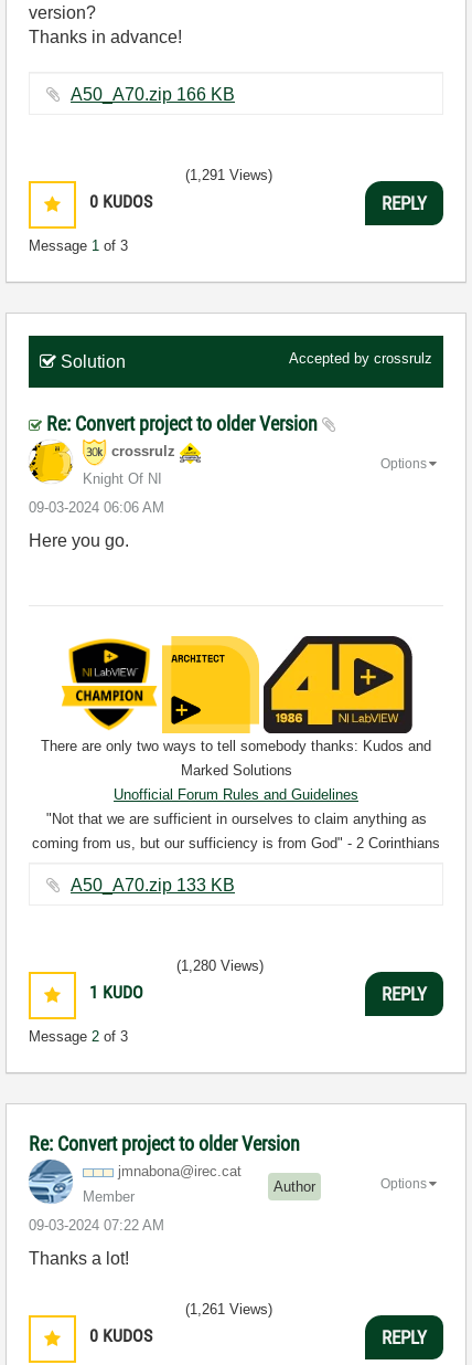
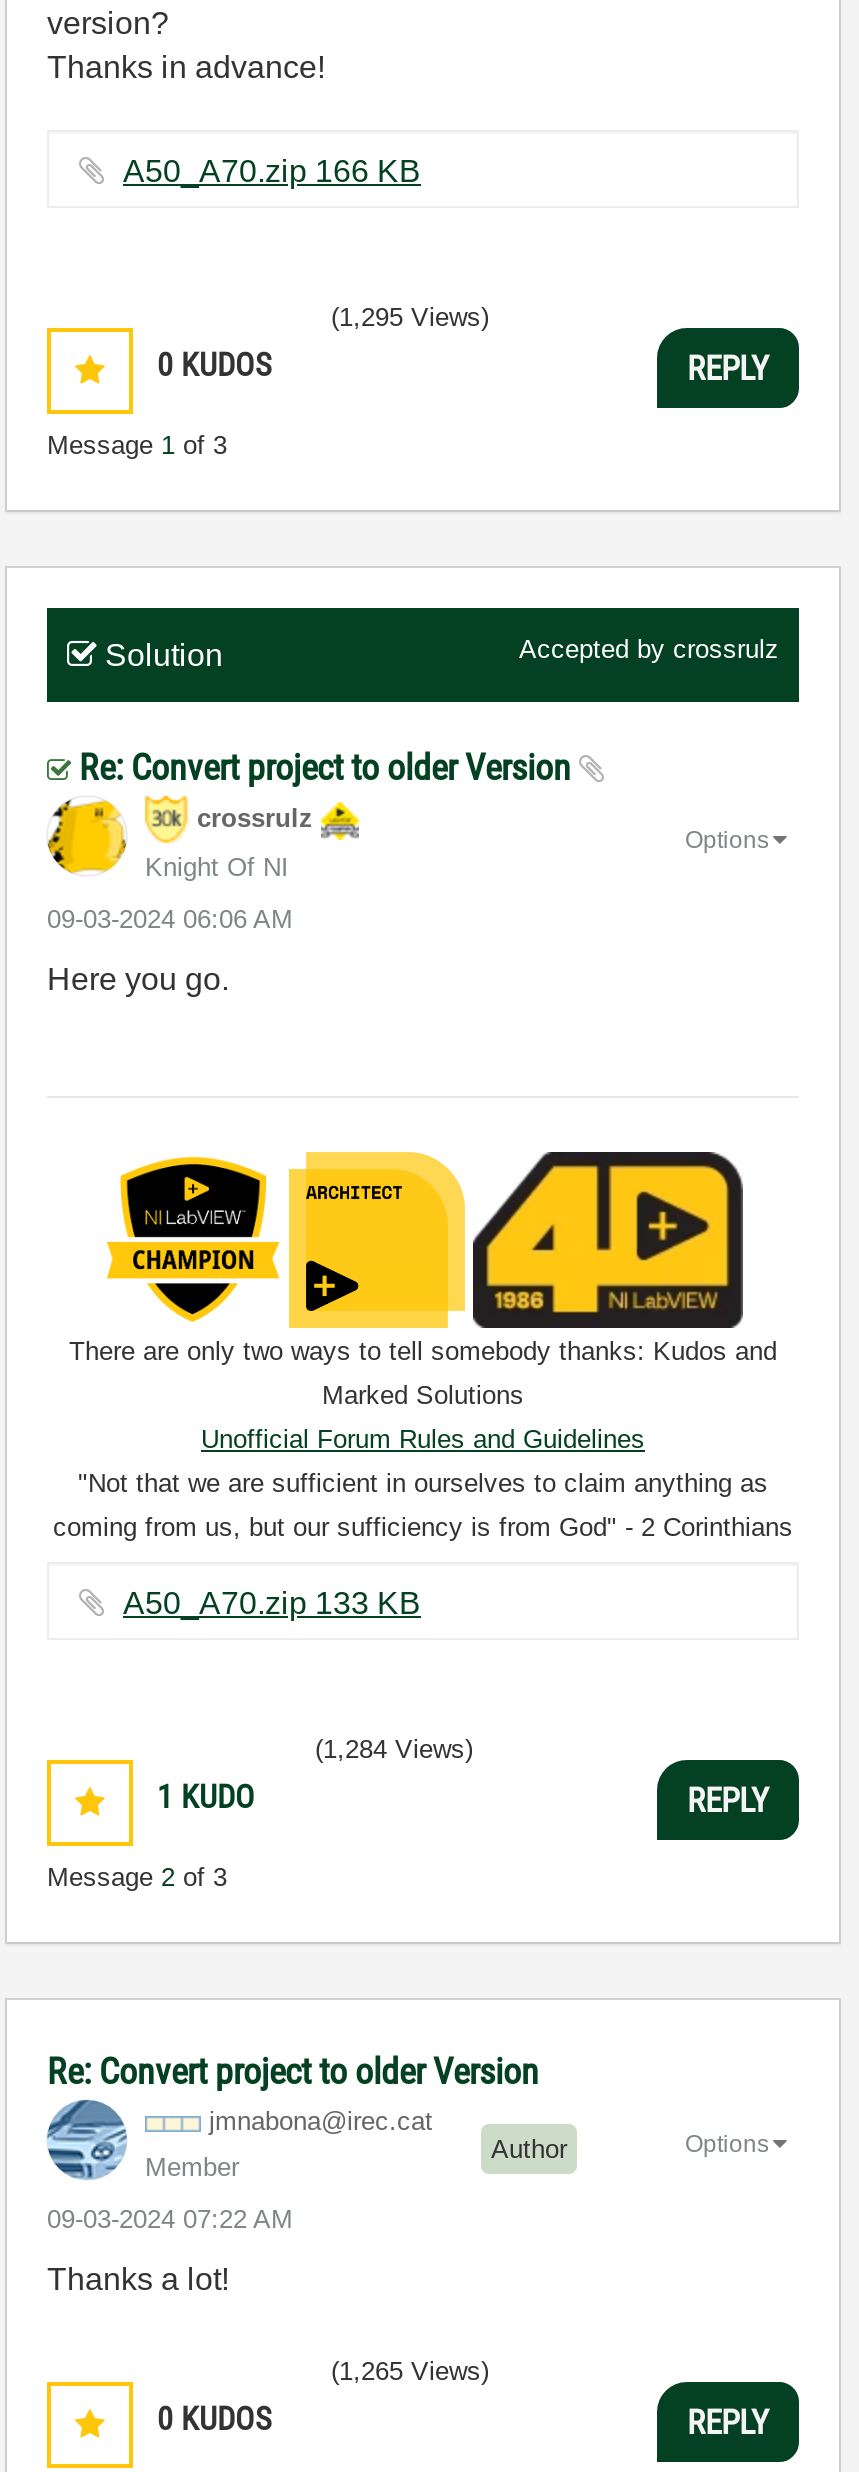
[185,167,272,183] (1,291 Views) -> [331,302,489,332] (1,295 Views)
[176,957,264,974] (1,280 Views) -> [315,1734,473,1764] (1,284 Views)
[185,1301,272,1318] (1,261 Views) -> [331,2356,489,2386] (1,265 Views)

